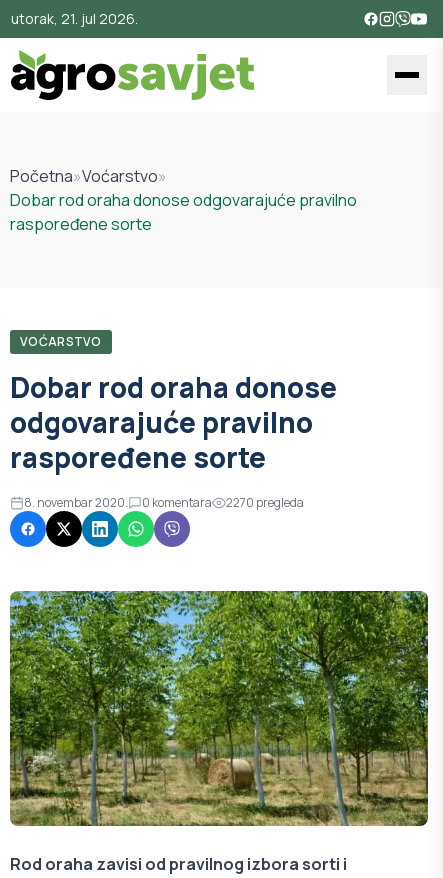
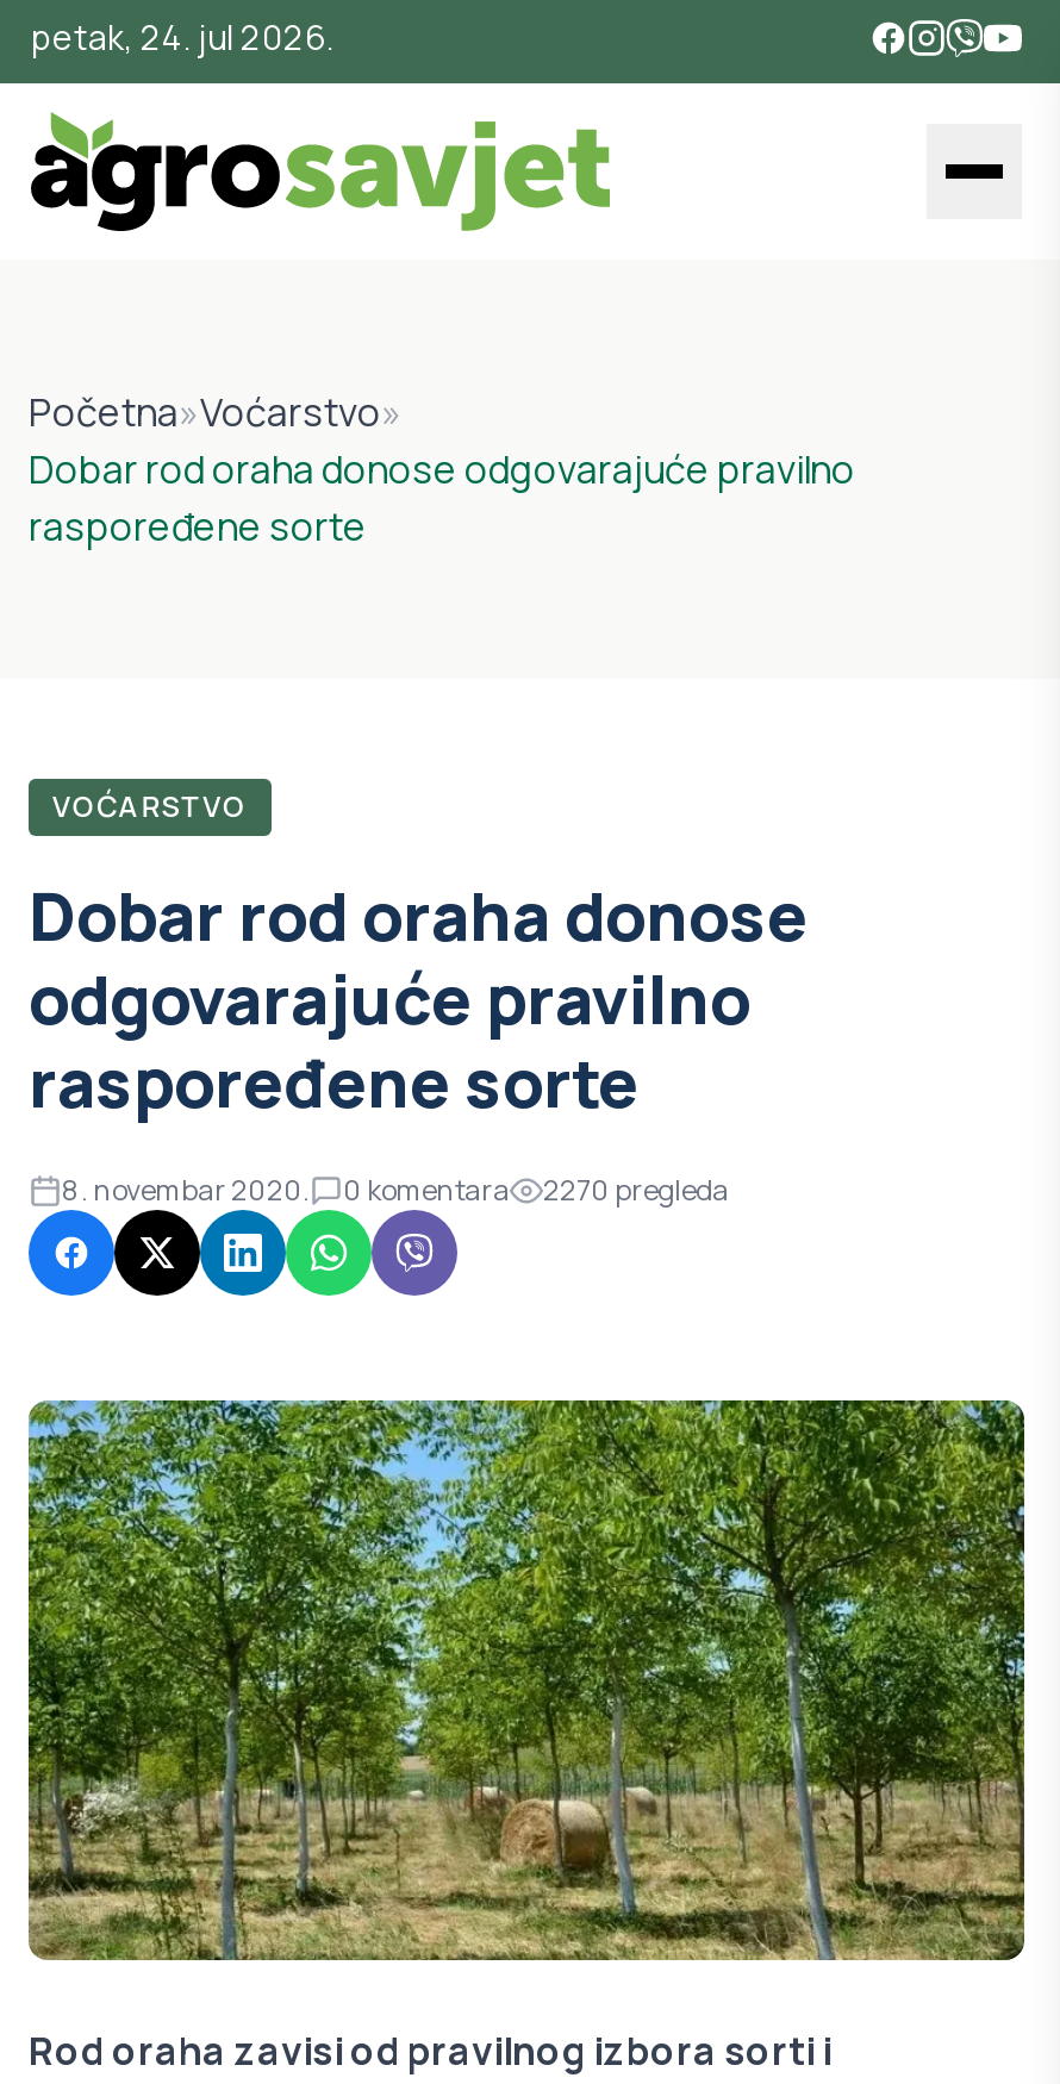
[11,9,138,28] utorak, 21. jul 2026. -> [31,14,333,60] petak, 24. jul 2026.

